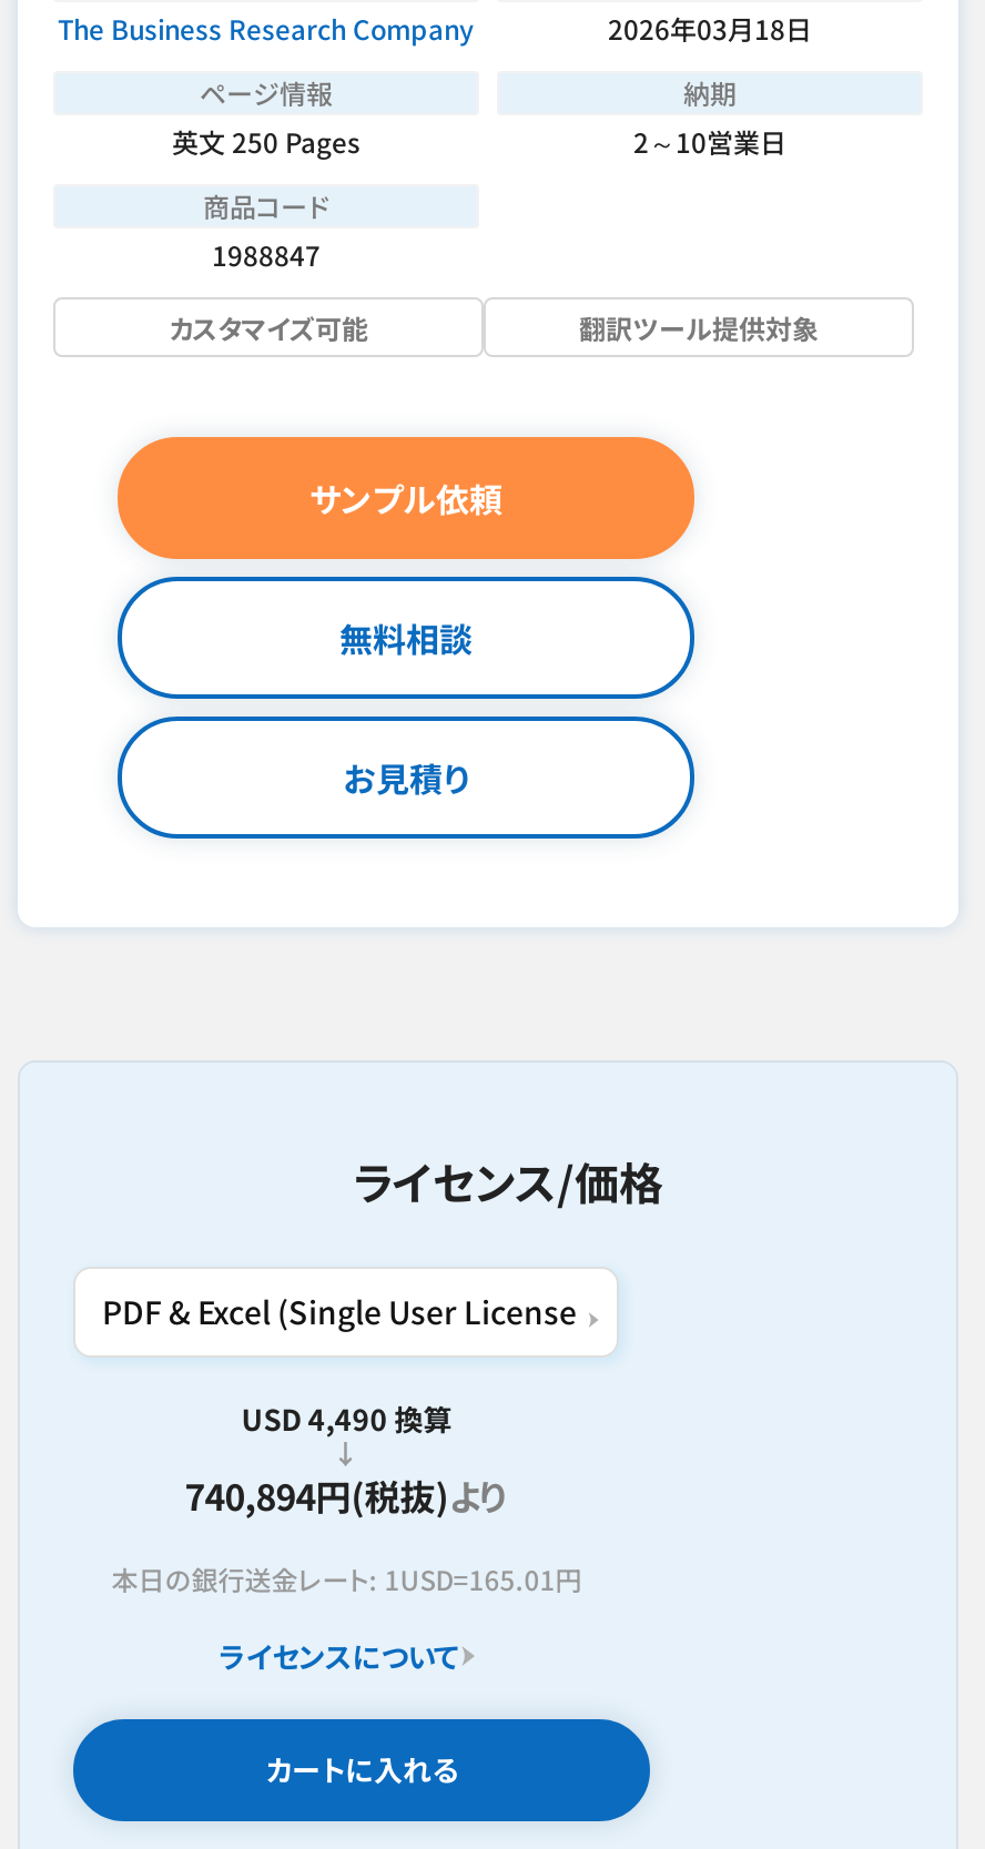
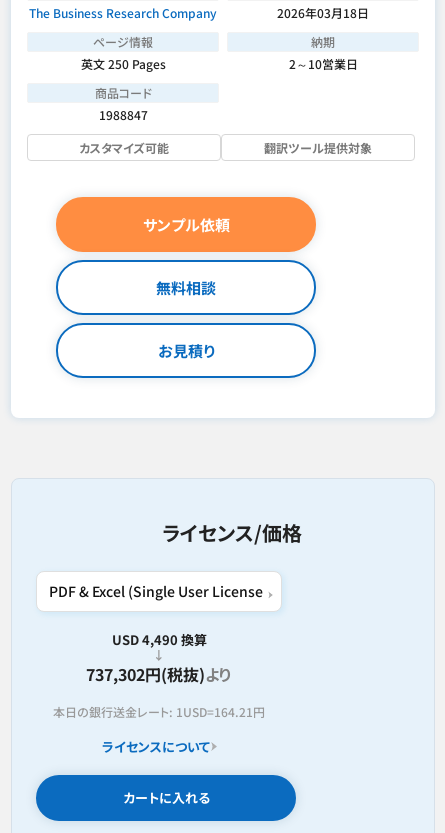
[185,1468,508,1521] 740,894円(税抜)より -> [86,662,232,686] 737,302円(税抜)より
[111,1559,582,1596] 本日の銀行送金レート: 1USD=165.01円 -> [53,703,265,720] 本日の銀行送金レート: 1USD=164.21円

